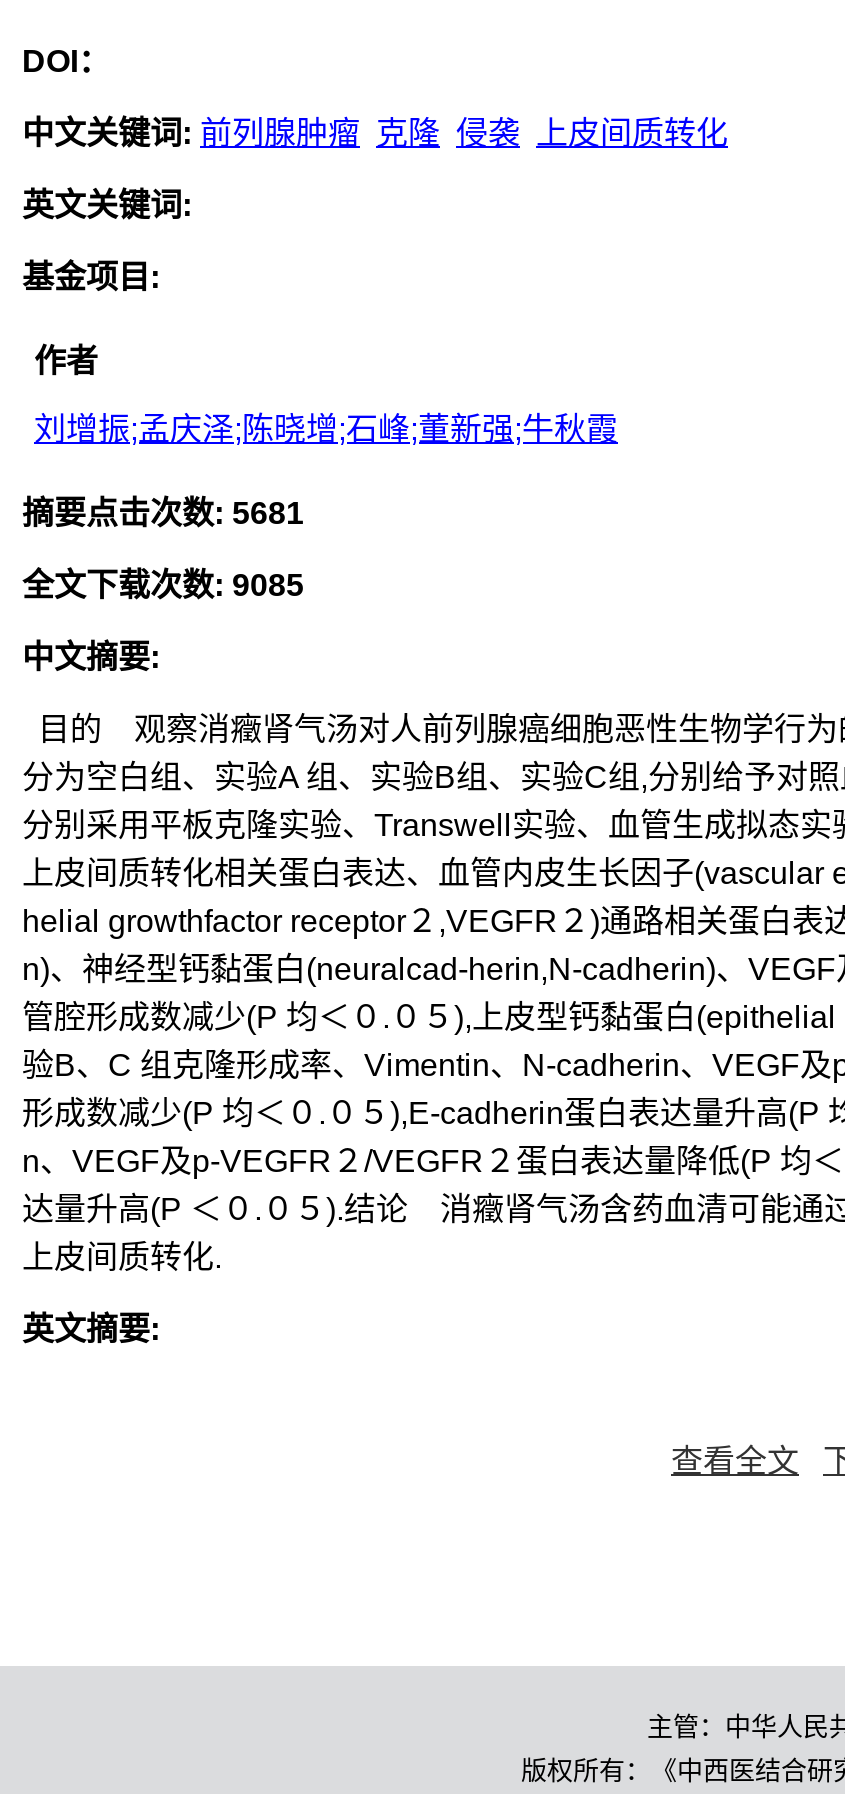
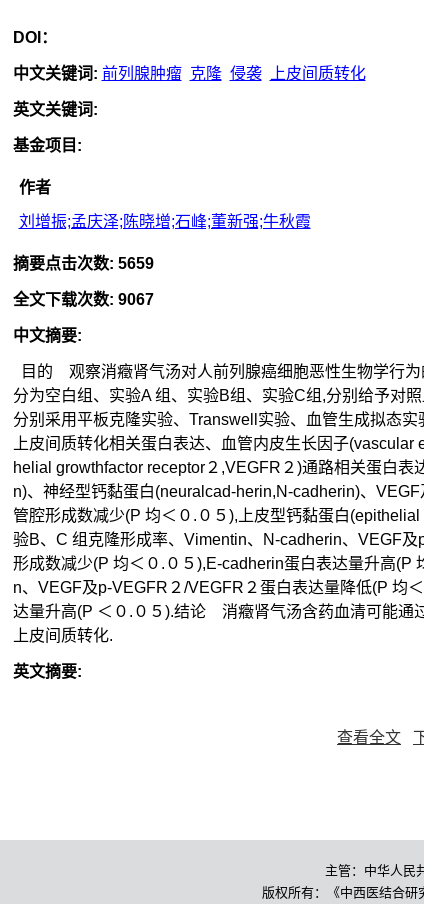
[22,496,304,530] 摘要点击次数: 5681 -> [12,255,153,272] 摘要点击次数: 5659
[22,568,304,602] 全文下载次数: 9085 -> [12,291,153,308] 全文下载次数: 9067

